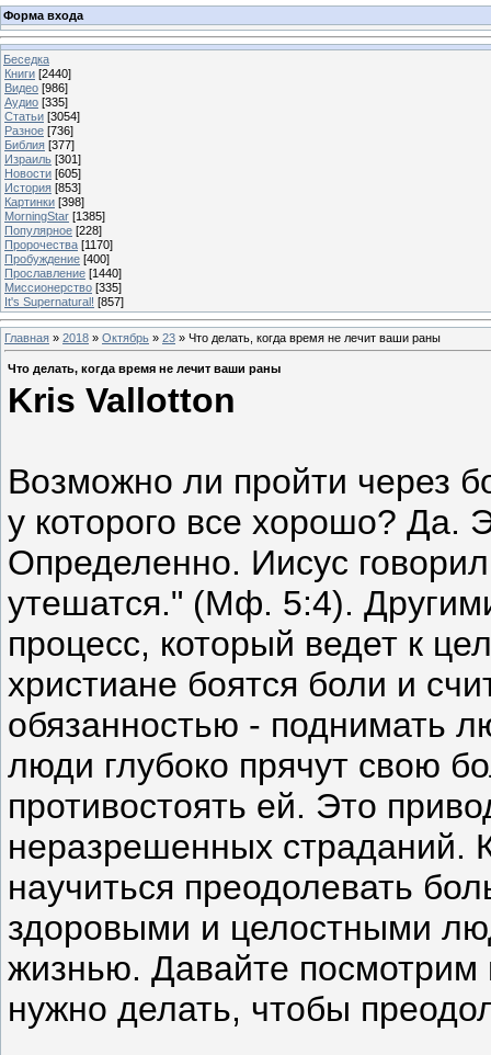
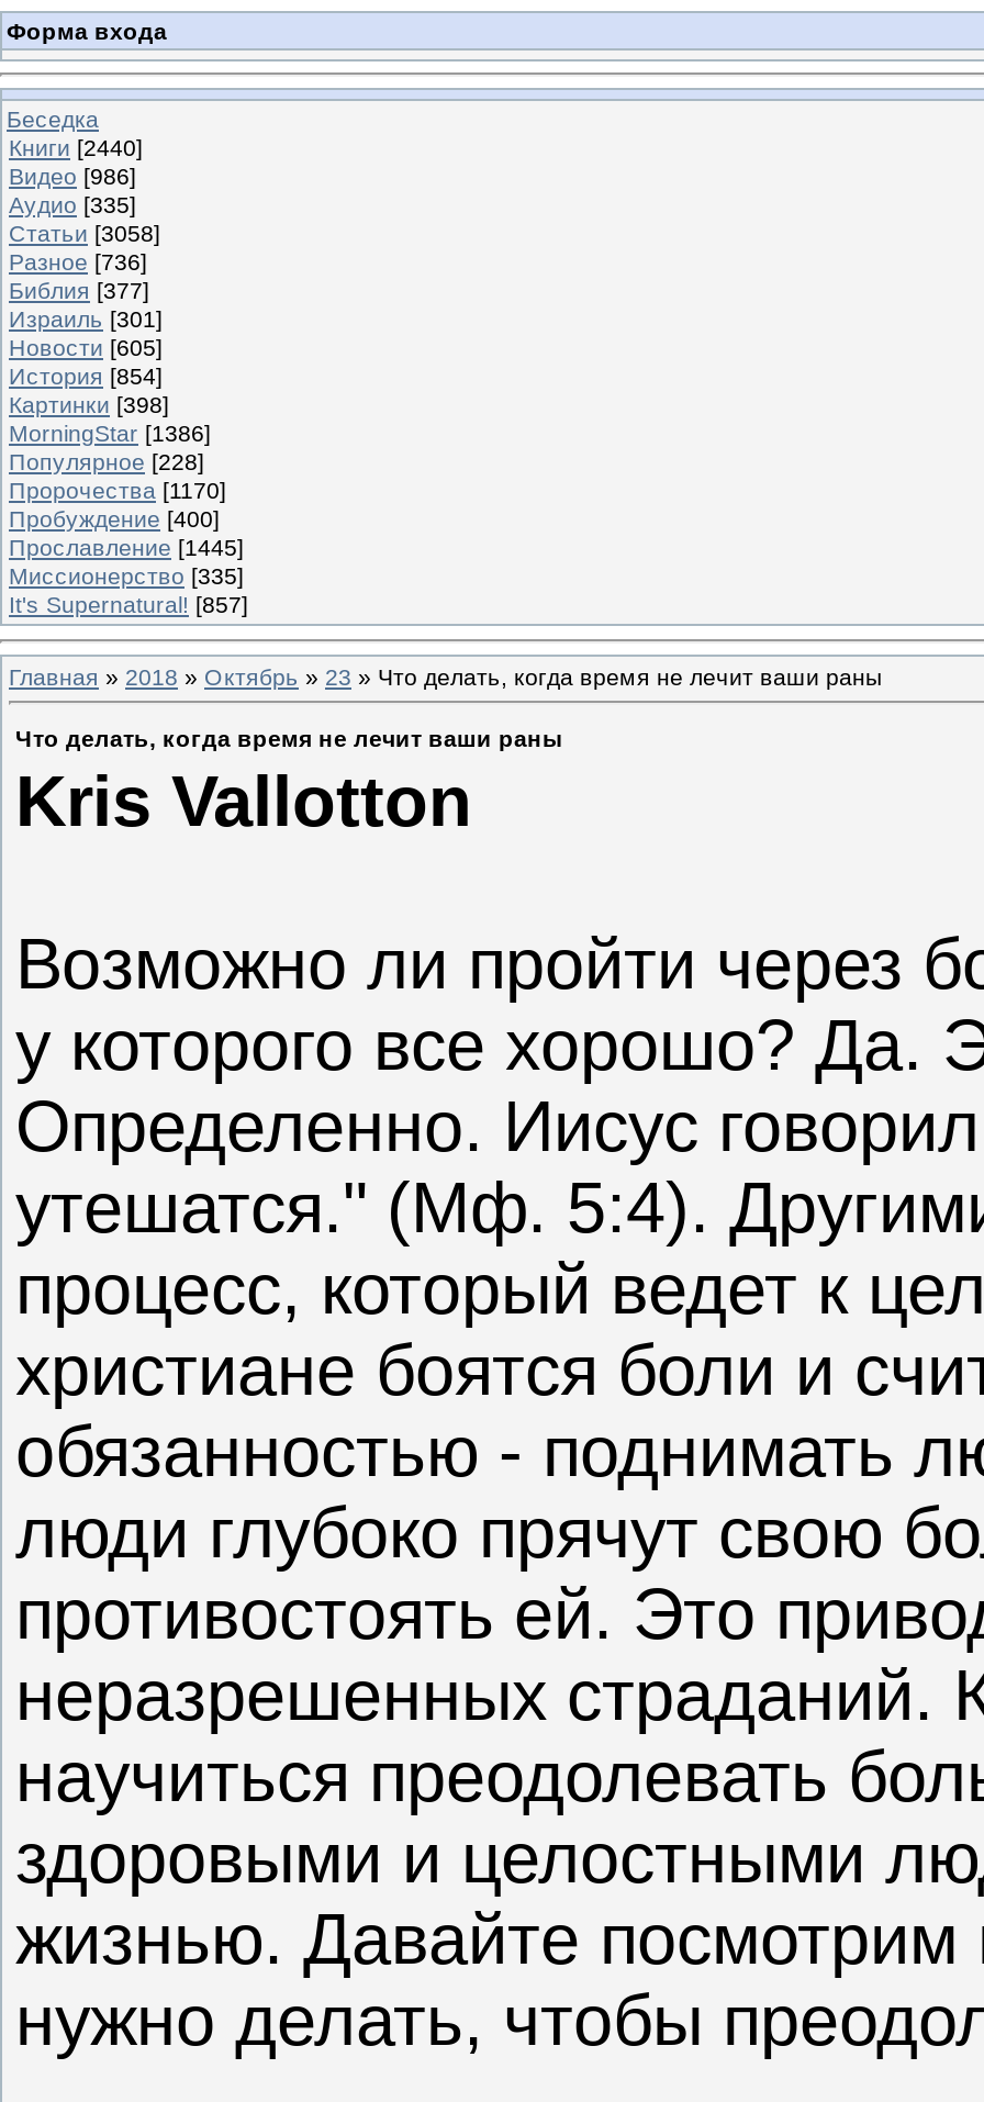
[4,110,80,123] Статьи [3054] -> [9,220,160,247] Статьи [3058]
[4,181,81,194] История [853] -> [9,363,163,389] История [854]
[4,210,105,223] MorningStar [1385] -> [9,420,211,447] MorningStar [1386]
[4,267,122,280] Прославление [1440] -> [9,534,244,561] Прославление [1445]

